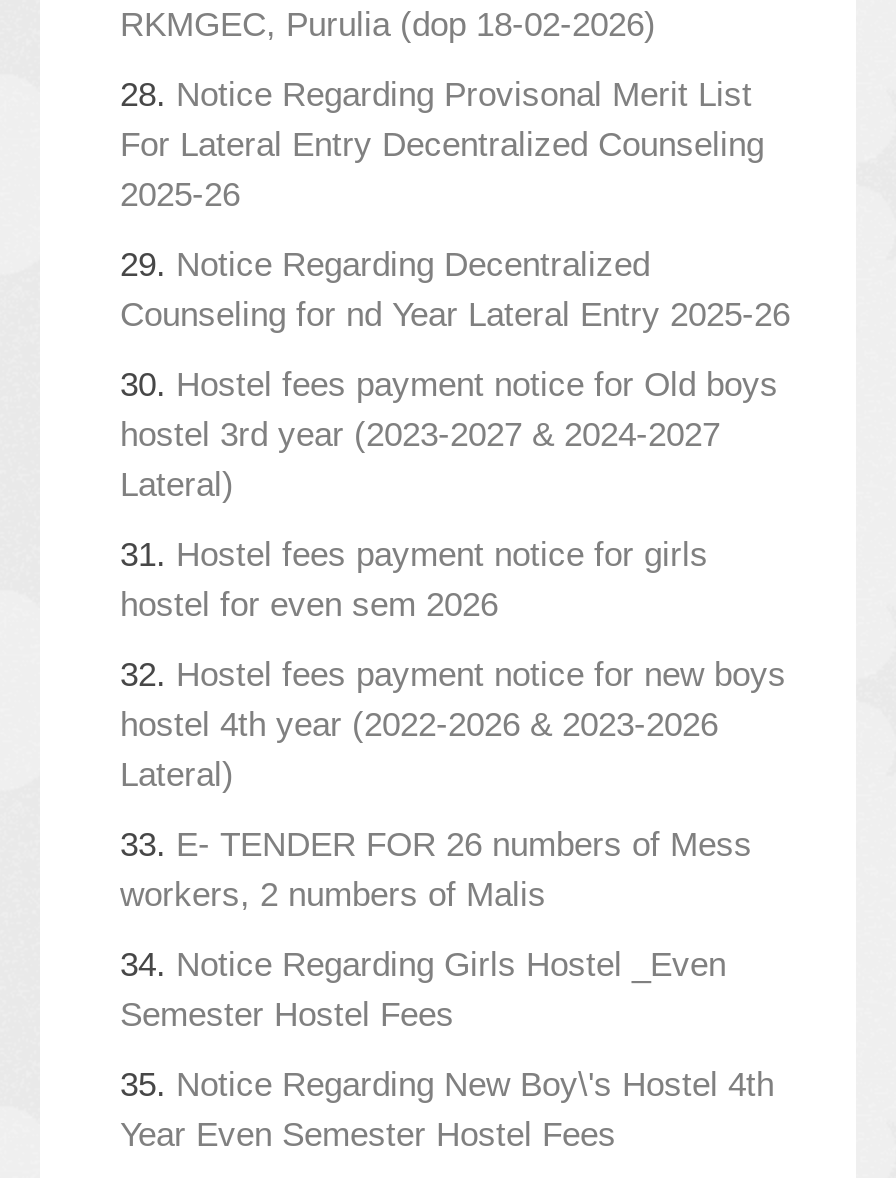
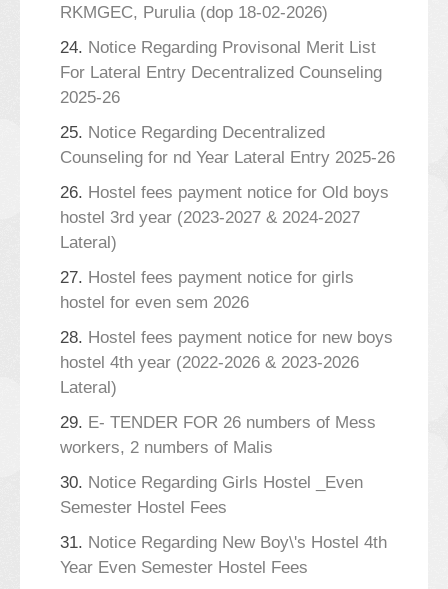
[120,76,752,114] 28. Notice Regarding Provisonal Merit List -> [60,38,376,57] 24. Notice Regarding Provisonal Merit List
[120,246,650,284] 29. Notice Regarding Decentralized -> [60,123,325,142] 25. Notice Regarding Decentralized
[120,366,778,404] 30. Hostel fees payment notice for Old boys -> [60,183,389,202] 26. Hostel fees payment notice for Old boys
[120,536,708,574] 31. Hostel fees payment notice for girls -> [60,268,354,287] 27. Hostel fees payment notice for girls
[120,656,786,694] 32. Hostel fees payment notice for new boys -> [60,328,393,347] 28. Hostel fees payment notice for new boys
[120,826,752,864] 33. E- TENDER FOR 26 numbers of Mess -> [60,413,376,432] 29. E- TENDER FOR 26 numbers of Mess
[120,946,726,984] 34. Notice Regarding Girls Hostel _Even -> [60,473,363,492] 30. Notice Regarding Girls Hostel _Even
[120,1066,774,1104] 35. Notice Regarding New Boy\'s Hostel 4th -> [60,533,387,552] 31. Notice Regarding New Boy\'s Hostel 4th

